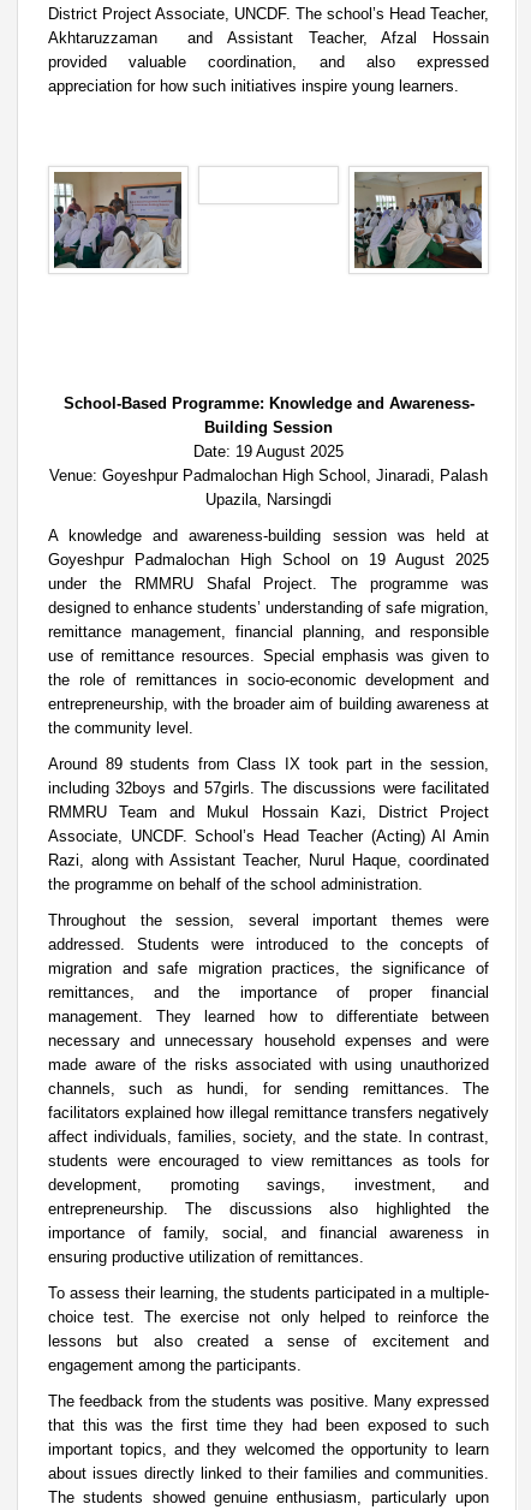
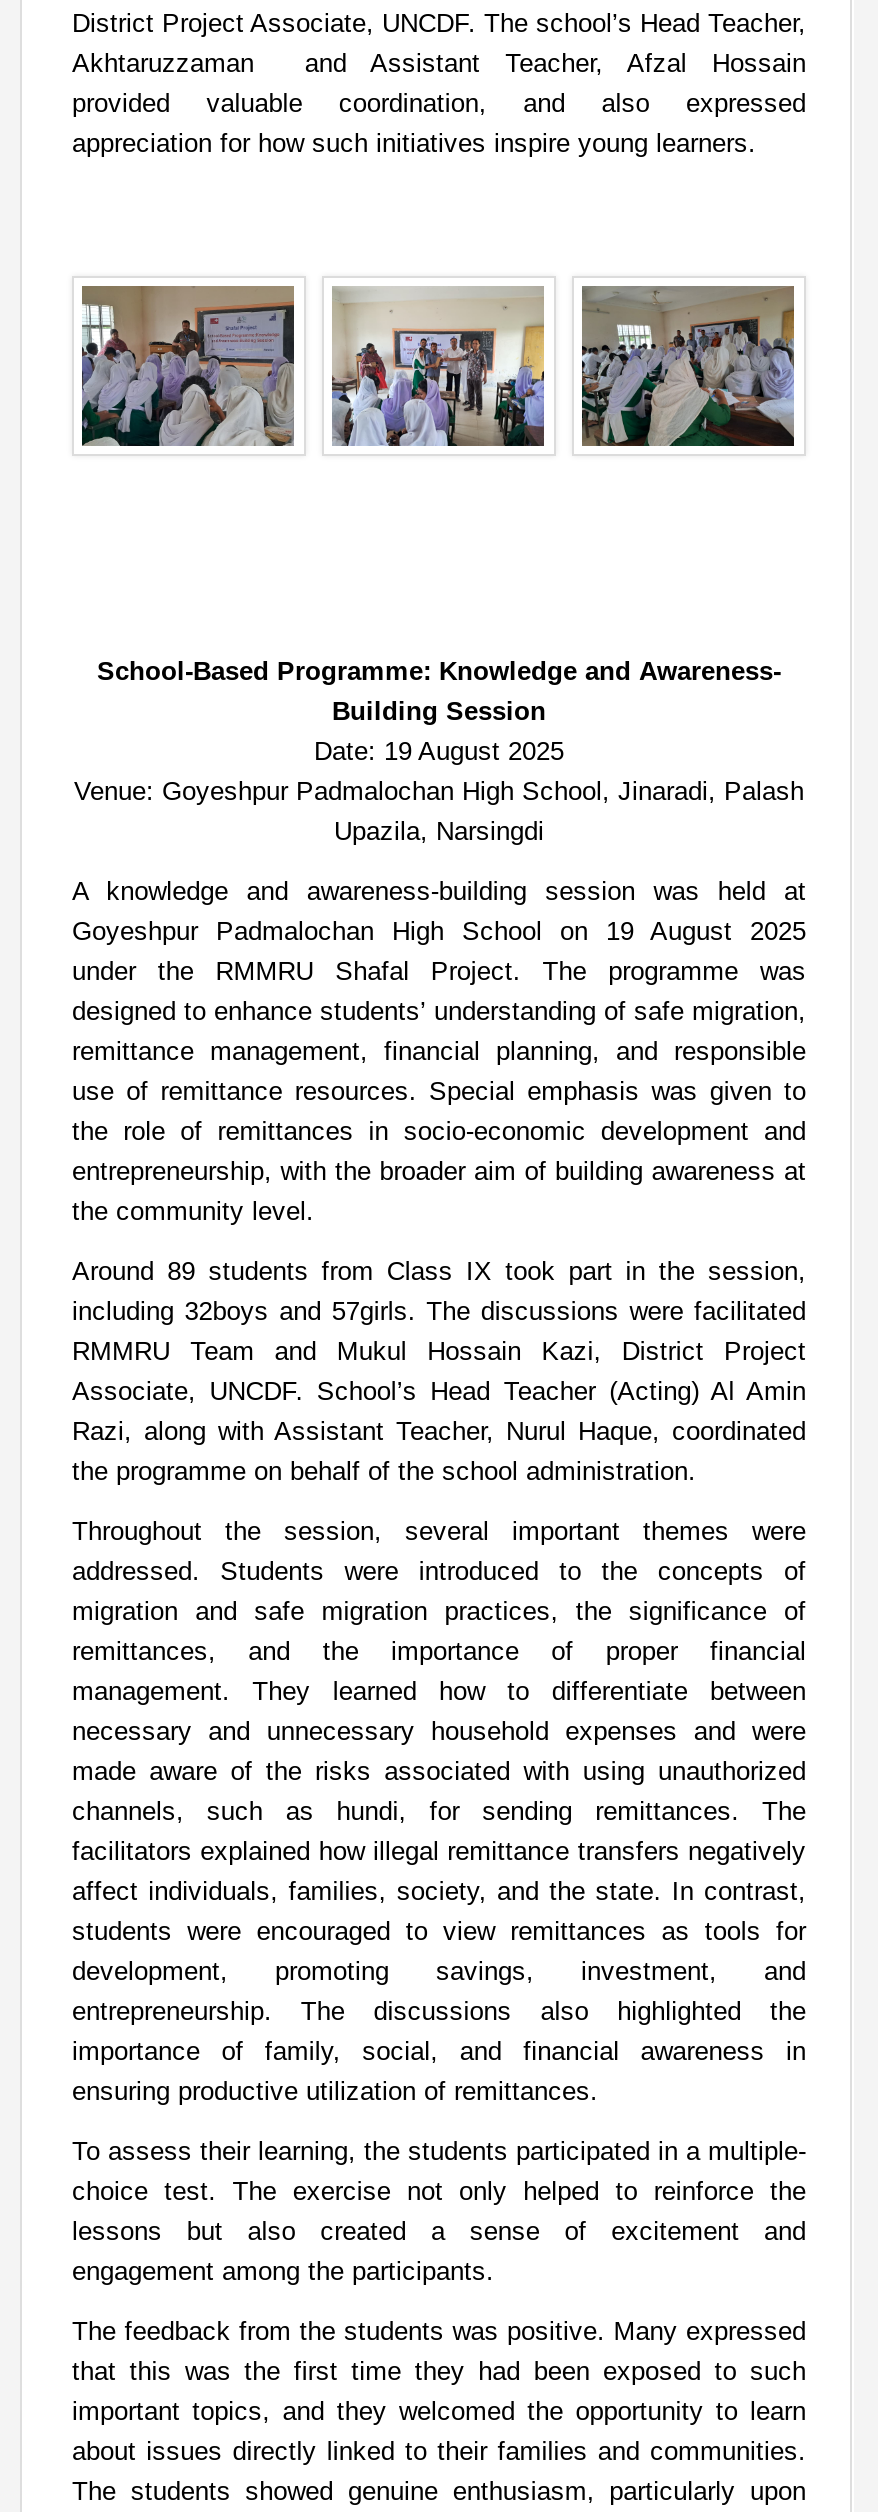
none -> [330,284,546,448] [image]

